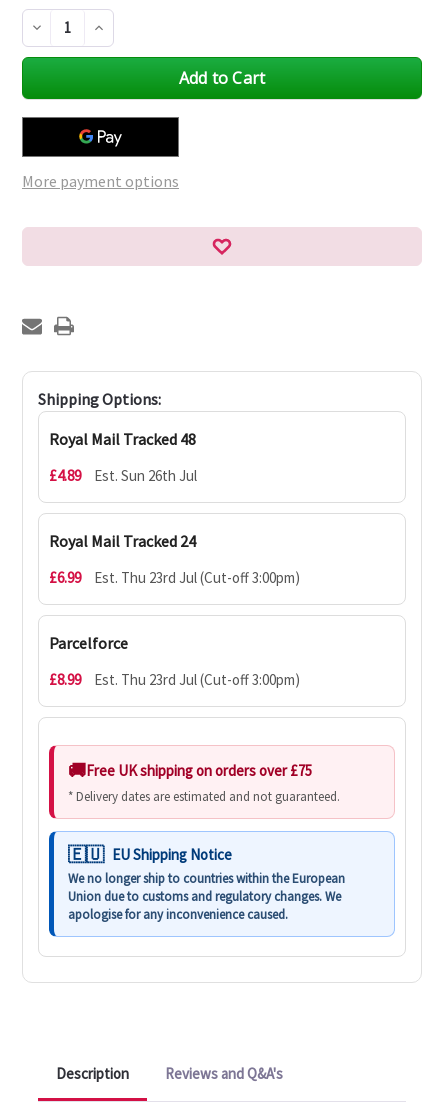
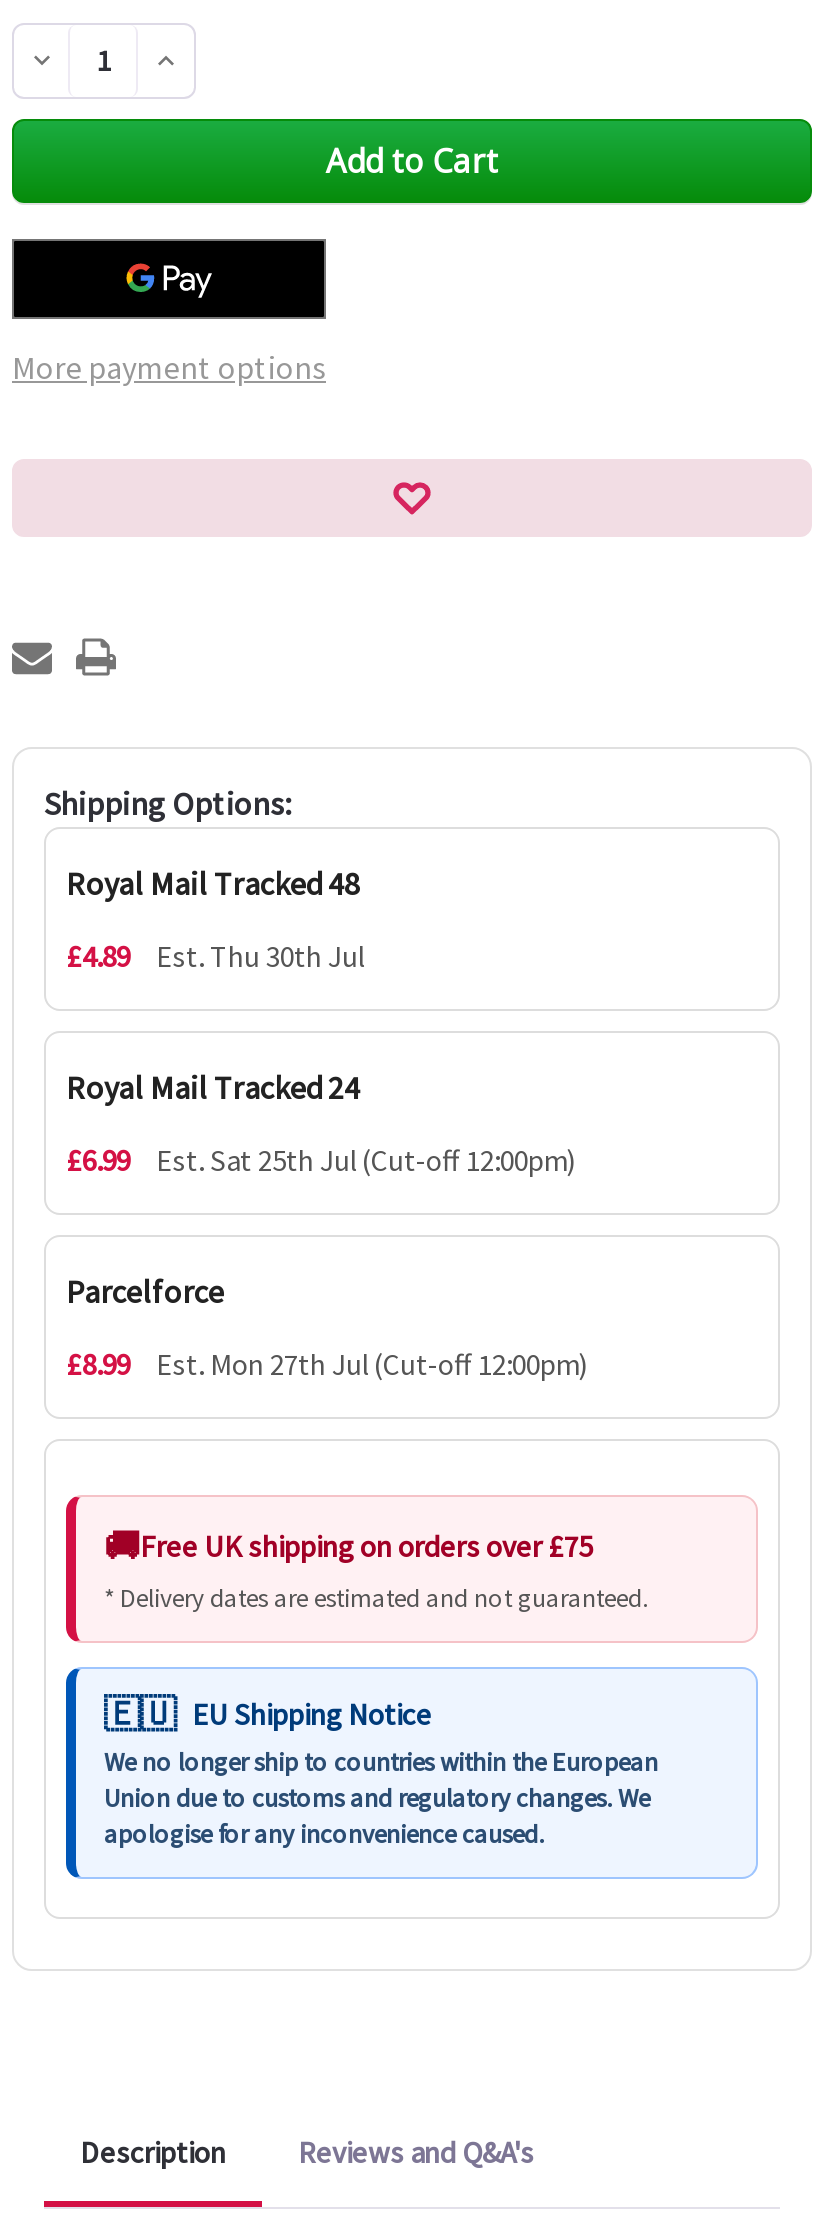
[49,466,197,485] £4.89 Est. Sun 26th Jul -> [66,936,364,974] £4.89 Est. Thu 30th Jul
[94,568,300,587] Est. Thu 23rd Jul (Cut-off 3:00pm) -> [156,1140,576,1178] Est. Sat 25th Jul (Cut-off 12:00pm)
[94,670,300,689] Est. Thu 23rd Jul (Cut-off 3:00pm) -> [156,1344,588,1382] Est. Mon 27th Jul (Cut-off 12:00pm)

